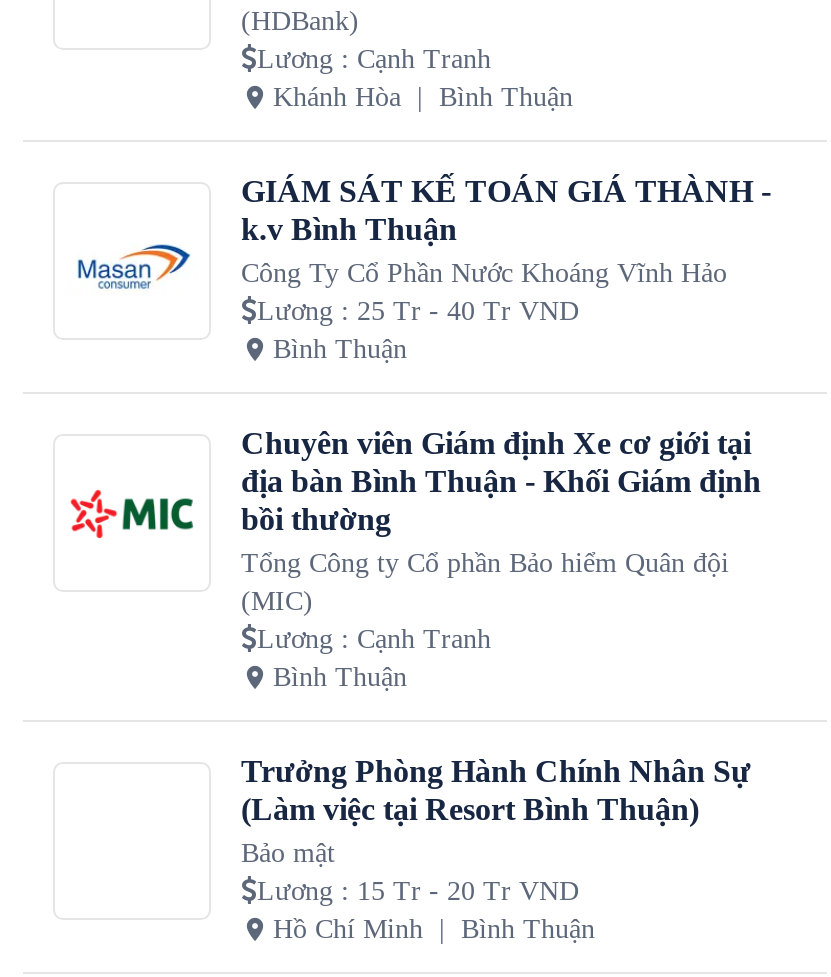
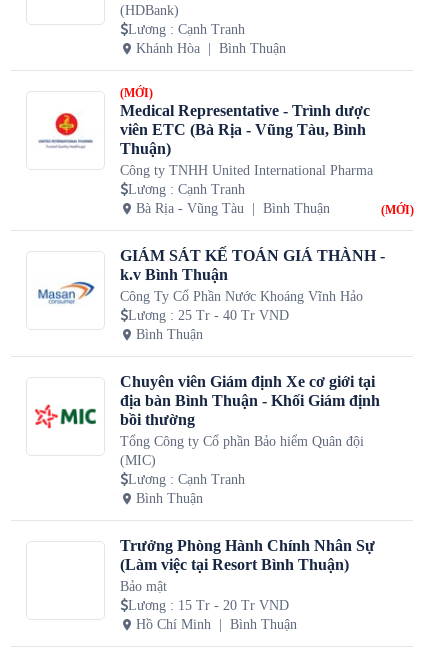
none -> [38,86,413,217] [image] | (MỚI) | Medical Representative - Trình dược | viên ETC (Bà Rịa - Vũng Tàu, Bình | Thuận) | Công ty TNHH United International Pharma | Lương: Cạnh Tranh | Bà Rịa - Vũng Tàu | Bình Thuận | (MỚI)

